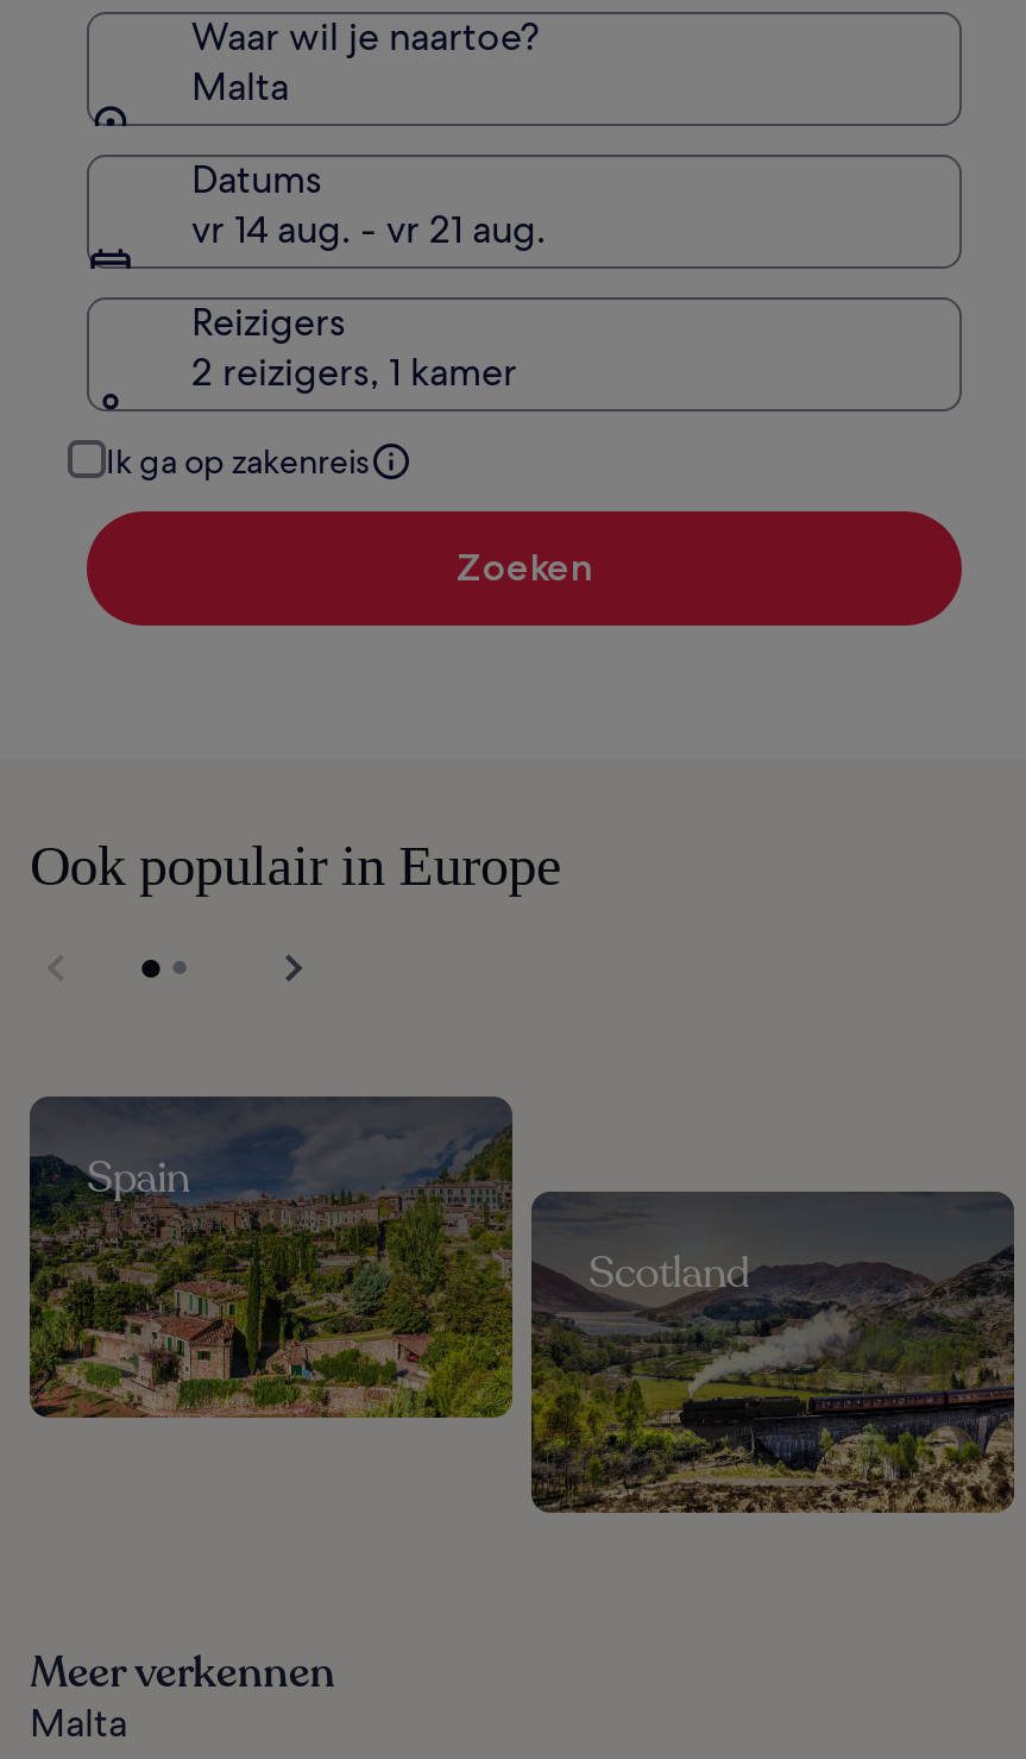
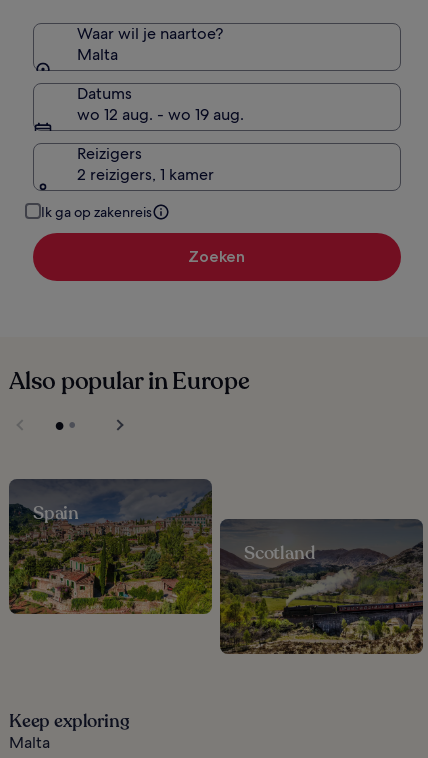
[191,204,546,254] vr 14 aug. - vr 21 aug. -> [77,104,244,125] wo 12 aug. - wo 19 aug.
[30,834,562,896] Ook populair in Europe -> [9,365,250,398] Also popular in Europe
[30,1643,335,1700] Meer verkennen -> [9,709,129,733] Keep exploring

